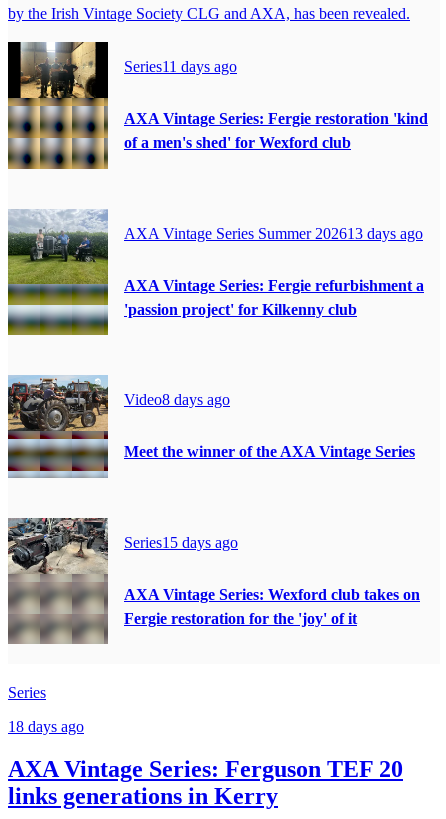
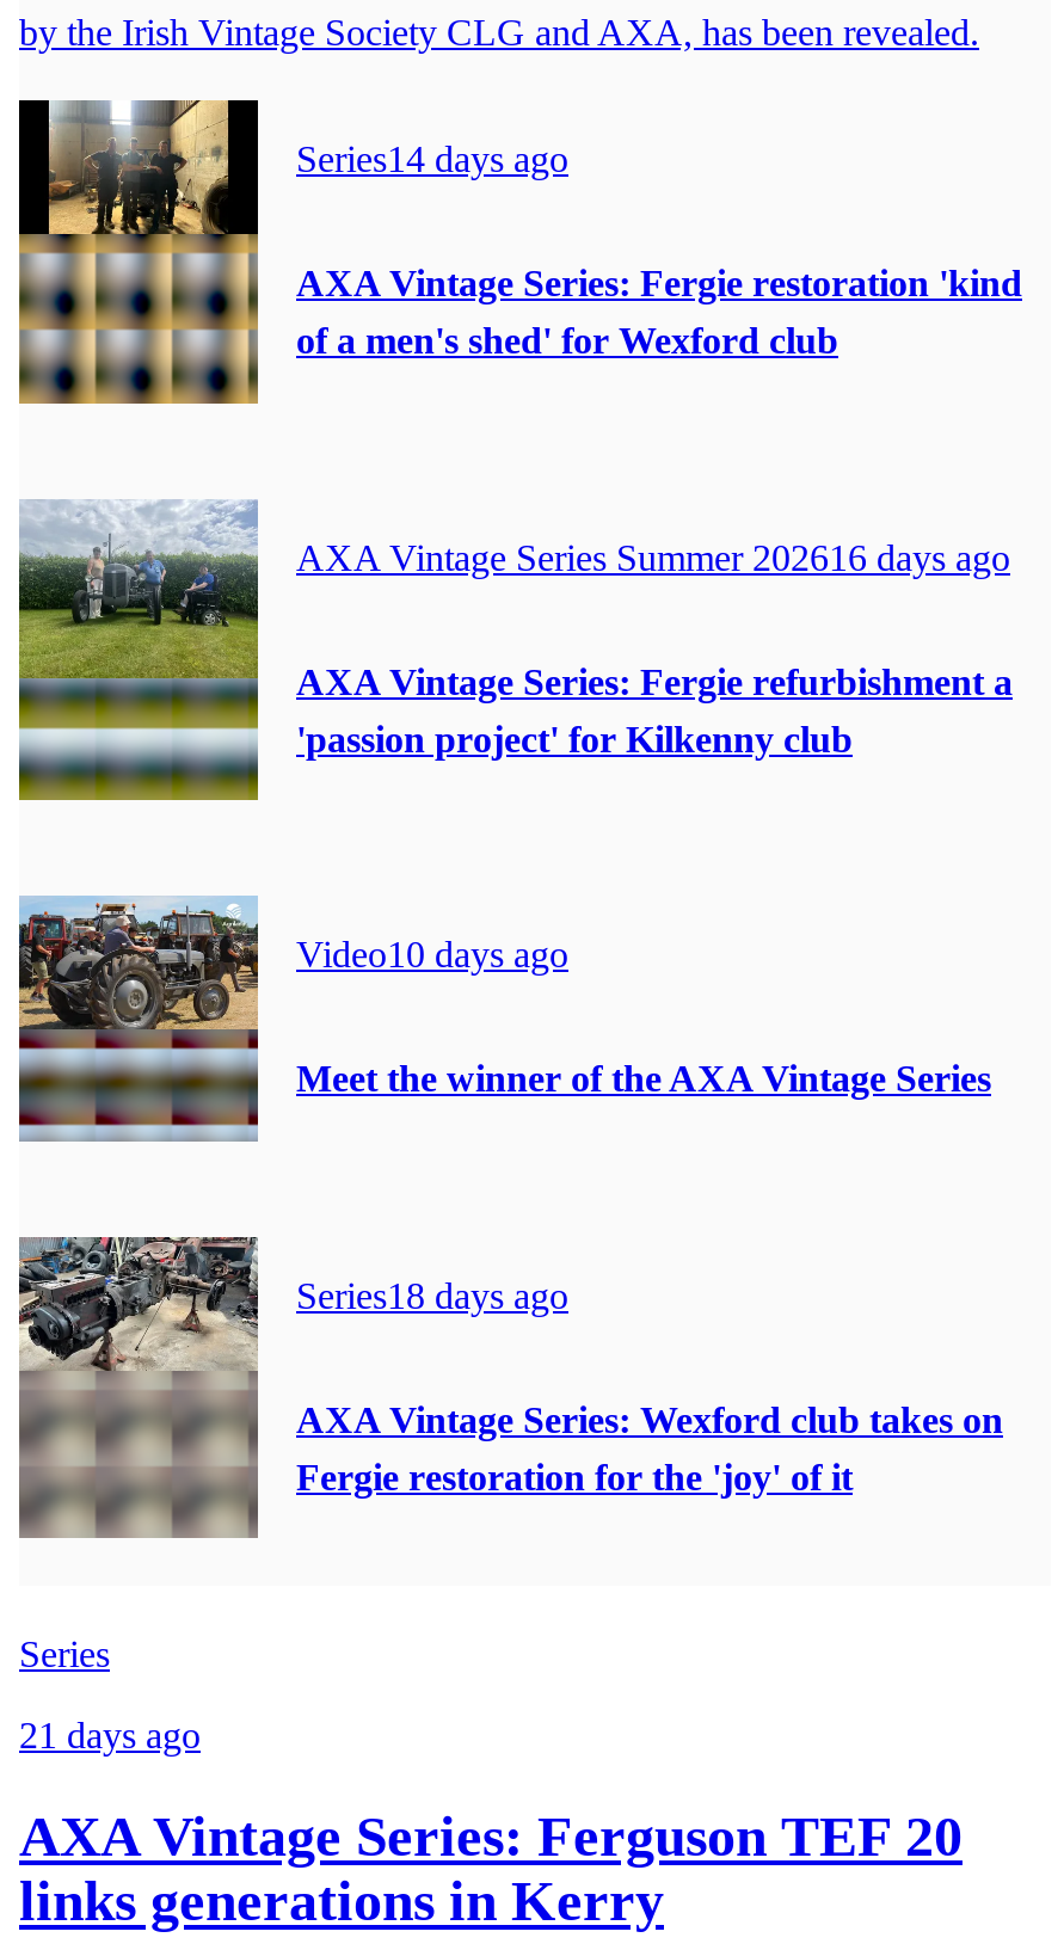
[124,58,237,75] Series11 days ago -> [296,139,568,179] Series14 days ago
[124,225,423,242] AXA Vintage Series Summer 202613 days ago -> [296,537,1010,577] AXA Vintage Series Summer 202616 days ago
[124,391,230,408] Video8 days ago -> [296,934,568,975] Video10 days ago
[124,534,238,551] Series15 days ago -> [296,1275,568,1315] Series18 days ago
[8,718,84,735] 18 days ago -> [19,1715,201,1756] 21 days ago

